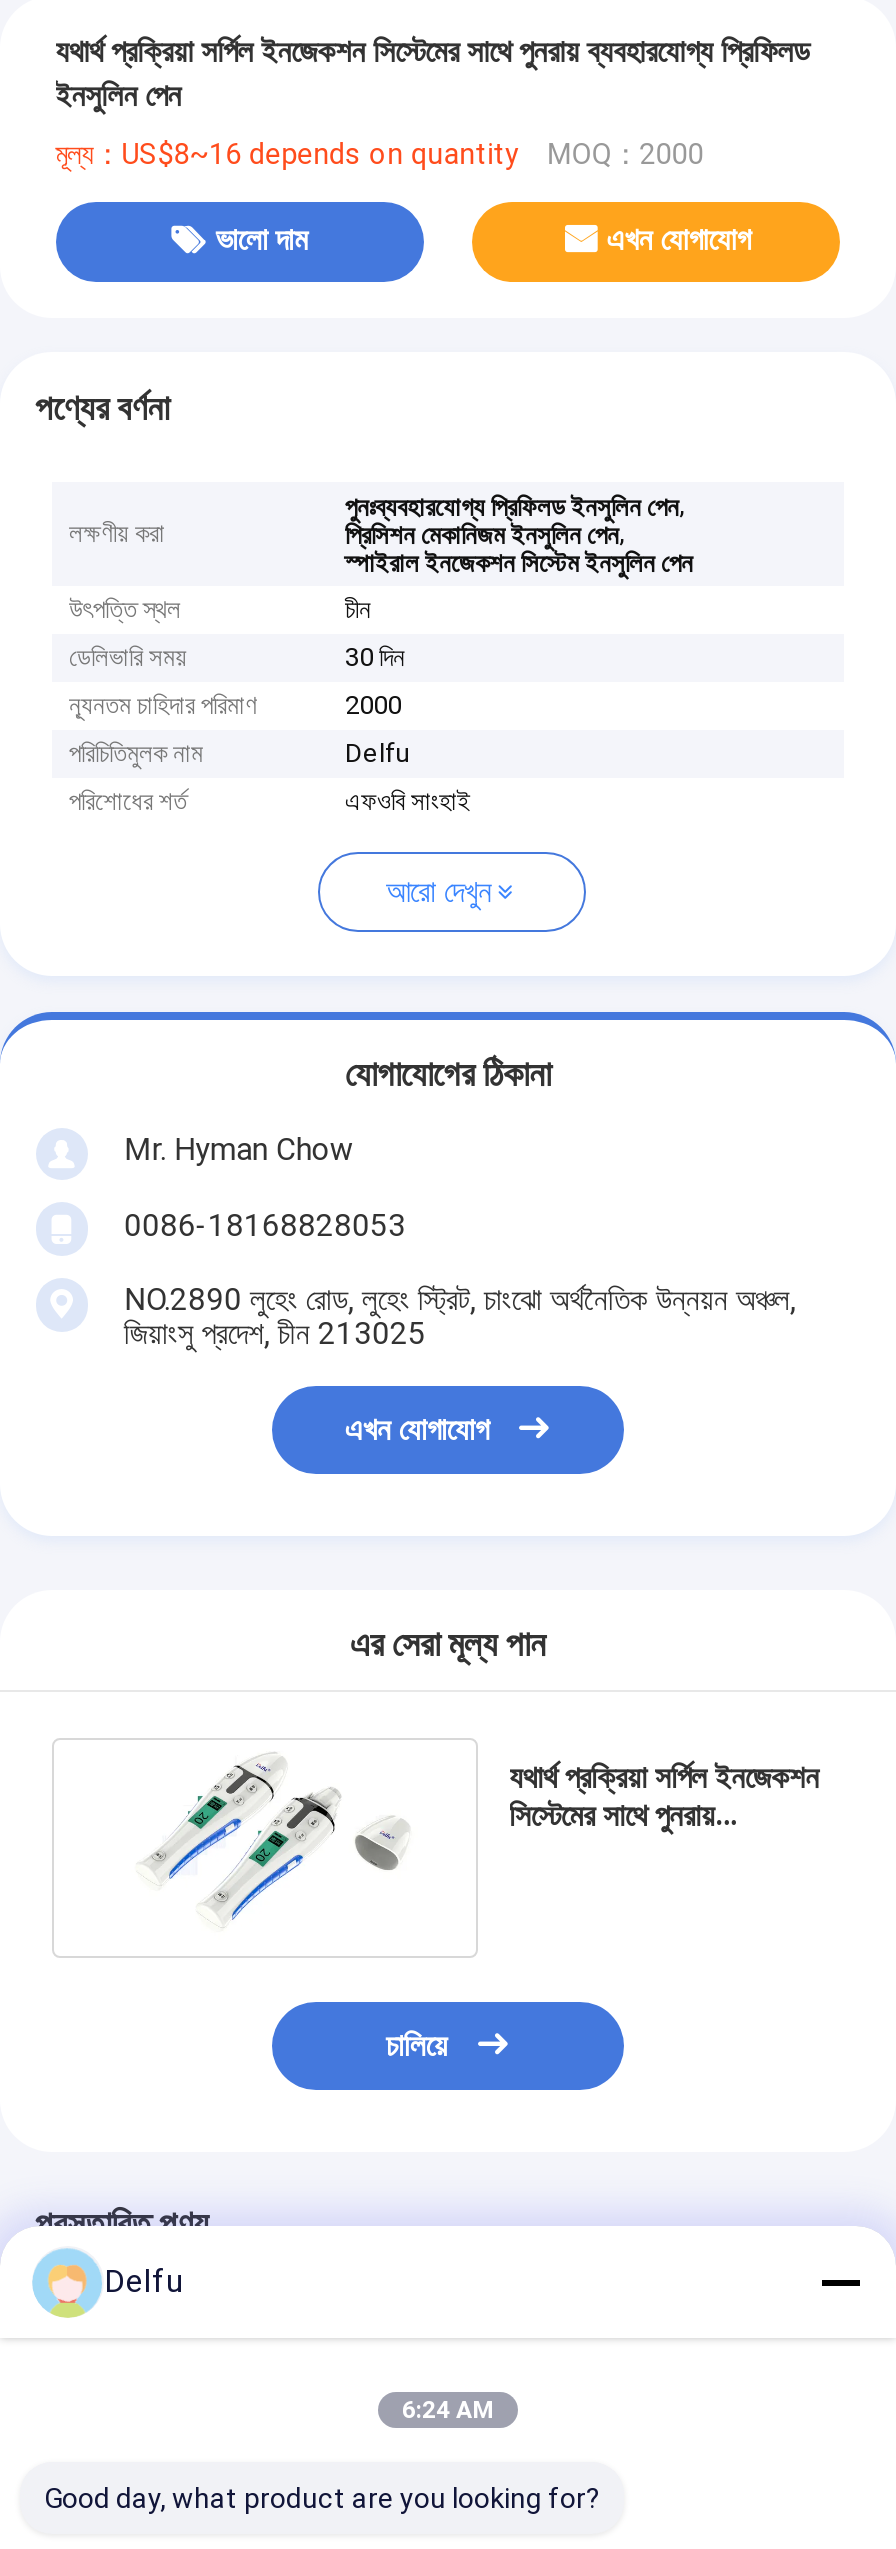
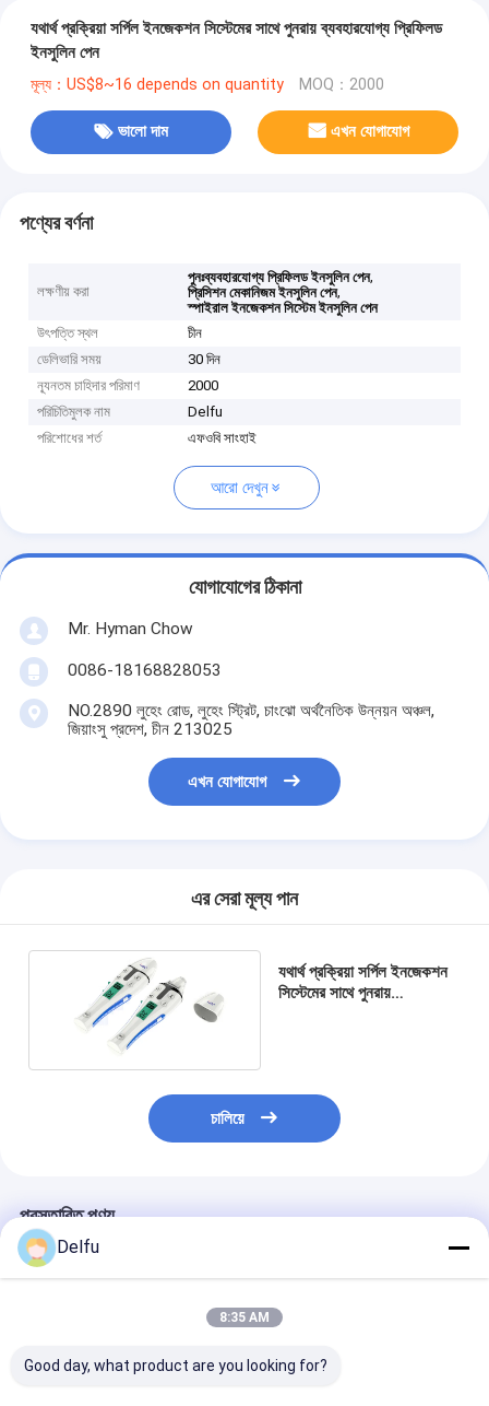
[402,2396,494,2424] 6:24 AM -> [219,1310,270,1325] 8:35 AM

